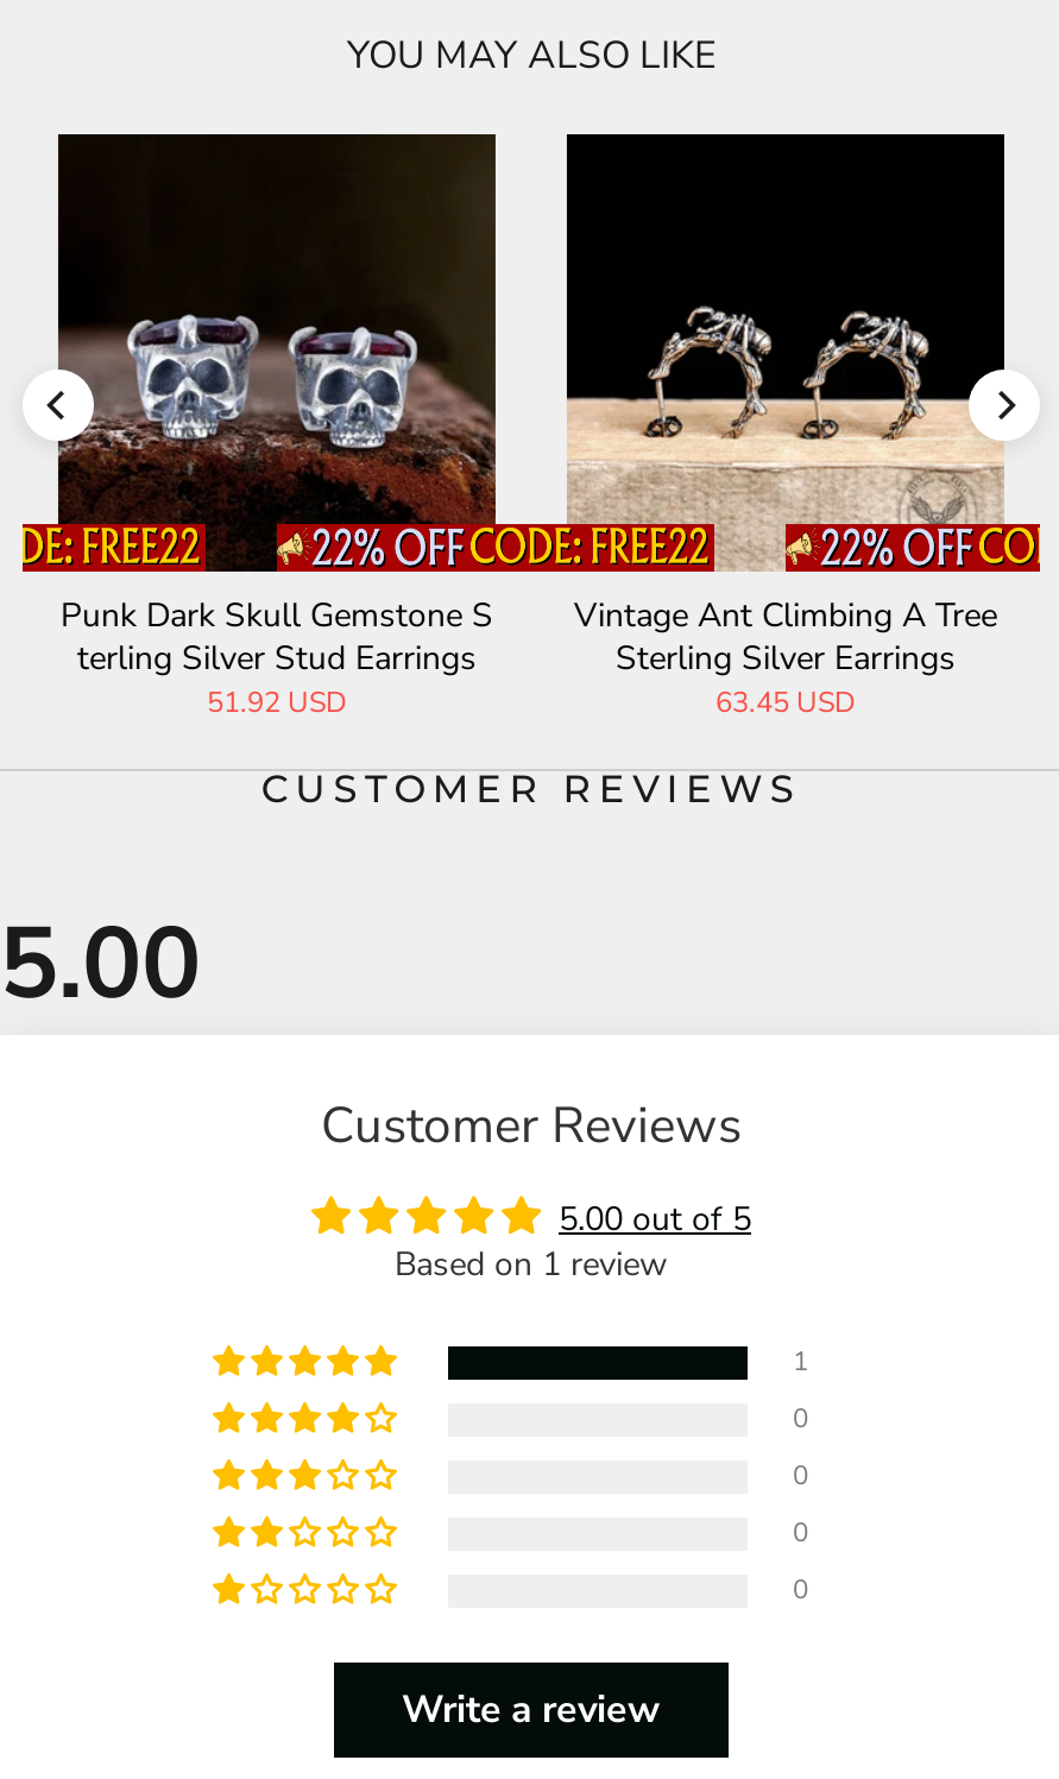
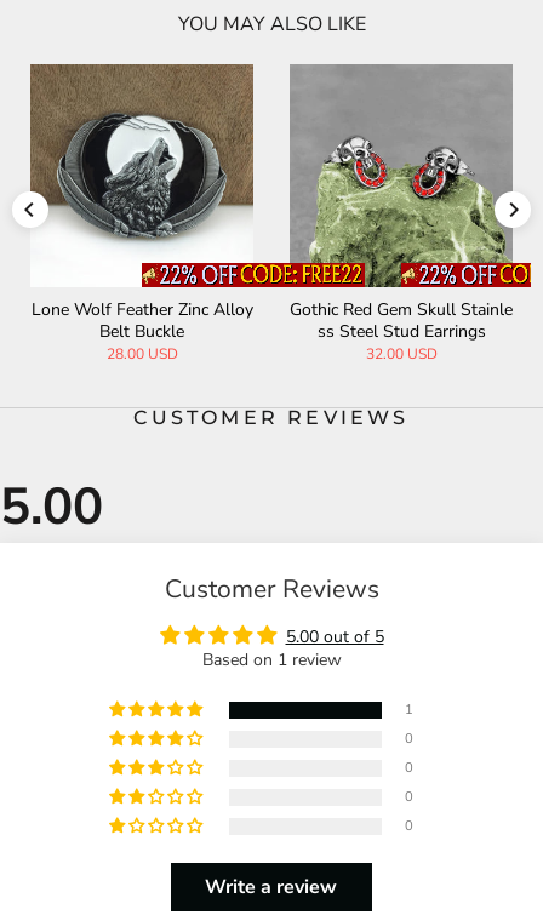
[20,132,498,722] [image] | Punk Dark Skull Gemstone S | terling Silver Stud Earrings | 51.92 USD -> [12,63,253,364] [image] | Lone Wolf Feather Zinc Alloy | Belt Buckle | 28.00 USD
[567,134,1016,722] [image] | Vintage Ant Climbing A Tree | Sterling Silver Earrings | 63.45 USD -> [290,65,519,364] [image] | Gothic Red Gem Skull Stainle | ss Steel Stud Earrings | 32.00 USD

